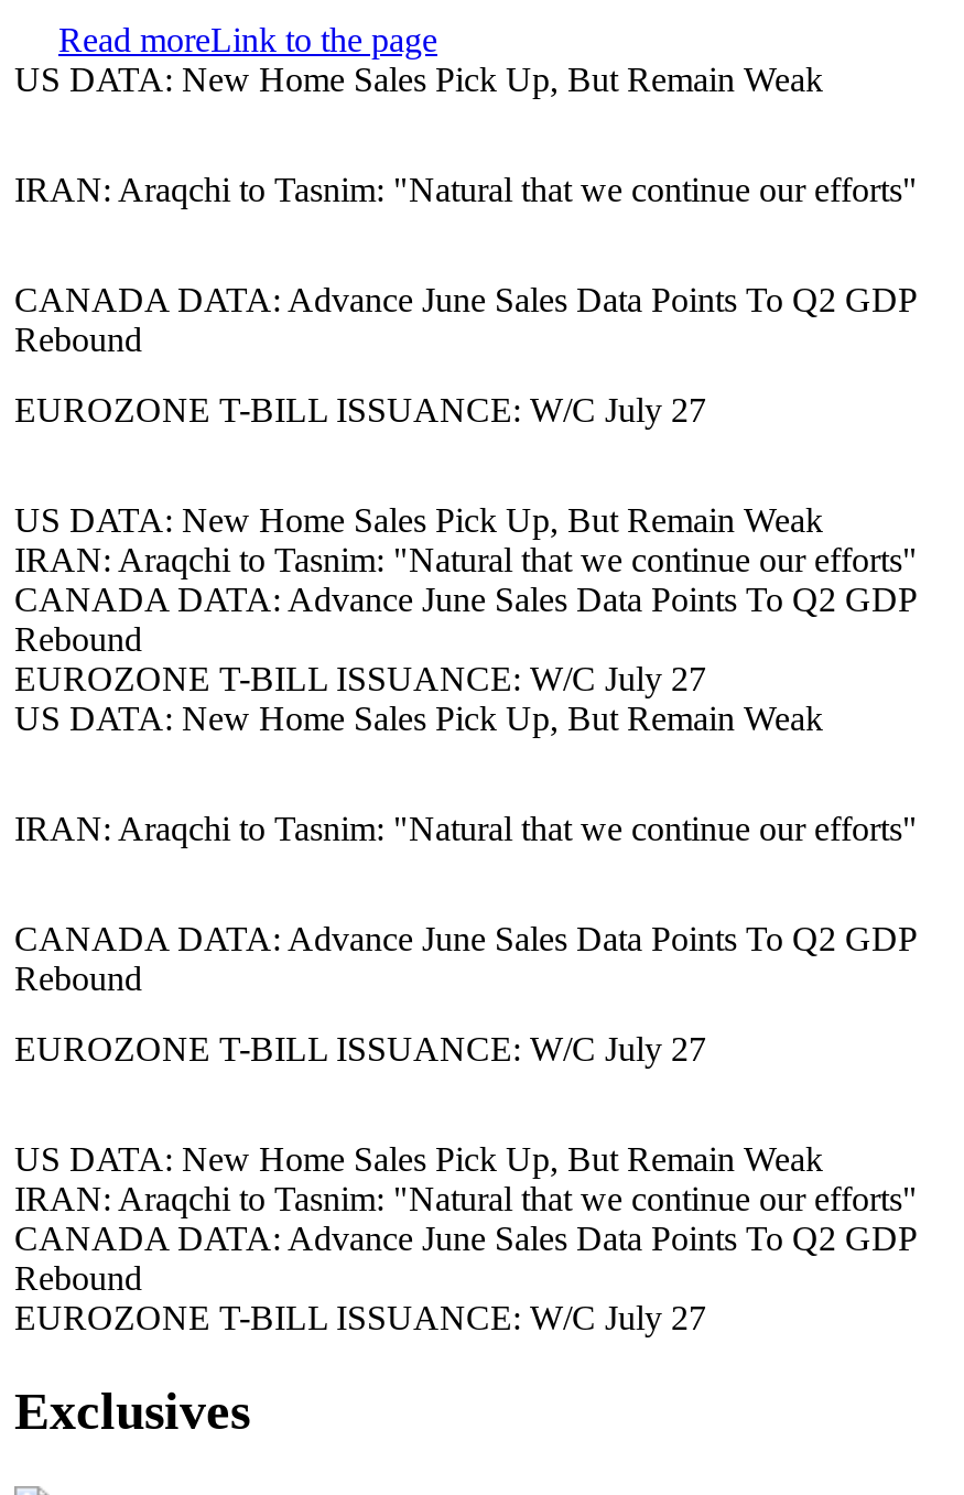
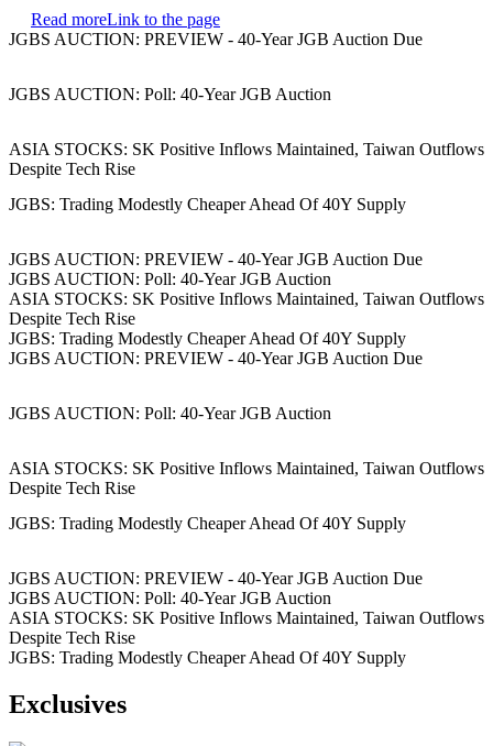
[14,61,823,98] US DATA: New Home Sales Pick Up, But Remain Weak -> [9,30,423,49] JGBS AUCTION: PREVIEW - 40-Year JGB Auction Due
[14,171,918,209] IRAN: Araqchi to Tasnim: "Natural that we continue our efforts" -> [9,85,331,104] JGBS AUCTION: Poll: 40-Year JGB Auction
[14,281,916,358] CANADA DATA: Advance June Sales Data Points To Q2 GDP | Rebound -> [9,140,484,178] ASIA STOCKS: SK Positive Inflows Maintained, Taiwan Outflows | Despite Tech Rise
[14,392,706,429] EUROZONE T-BILL ISSUANCE: W/C July 27 -> [9,195,406,214] JGBS: Trading Modestly Cheaper Ahead Of 40Y Supply
[14,502,918,737] US DATA: New Home Sales Pick Up, But Remain Weak | IRAN: Araqchi to Tasnim: "Natural that we continue our efforts" | CANADA DATA: Advance June Sales Data Points To Q2 GDP | Rebound | EUROZONE T-BILL ISSUANCE: W/C July 27 | US DATA: New Home Sales Pick Up, But Remain Weak -> [9,250,484,368] JGBS AUCTION: PREVIEW - 40-Year JGB Auction Due | JGBS AUCTION: Poll: 40-Year JGB Auction | ASIA STOCKS: SK Positive Inflows Maintained, Taiwan Outflows | Despite Tech Rise | JGBS: Trading Modestly Cheaper Ahead Of 40Y Supply | JGBS AUCTION: PREVIEW - 40-Year JGB Auction Due
[14,810,918,848] IRAN: Araqchi to Tasnim: "Natural that we continue our efforts" -> [9,404,331,423] JGBS AUCTION: Poll: 40-Year JGB Auction
[14,920,916,997] CANADA DATA: Advance June Sales Data Points To Q2 GDP | Rebound -> [9,459,484,498] ASIA STOCKS: SK Positive Inflows Maintained, Taiwan Outflows | Despite Tech Rise
[14,1031,706,1068] EUROZONE T-BILL ISSUANCE: W/C July 27 -> [9,514,406,533] JGBS: Trading Modestly Cheaper Ahead Of 40Y Supply
[14,1141,918,1337] US DATA: New Home Sales Pick Up, But Remain Weak | IRAN: Araqchi to Tasnim: "Natural that we continue our efforts" | CANADA DATA: Advance June Sales Data Points To Q2 GDP | Rebound | EUROZONE T-BILL ISSUANCE: W/C July 27 -> [9,569,484,667] JGBS AUCTION: PREVIEW - 40-Year JGB Auction Due | JGBS AUCTION: Poll: 40-Year JGB Auction | ASIA STOCKS: SK Positive Inflows Maintained, Taiwan Outflows | Despite Tech Rise | JGBS: Trading Modestly Cheaper Ahead Of 40Y Supply

